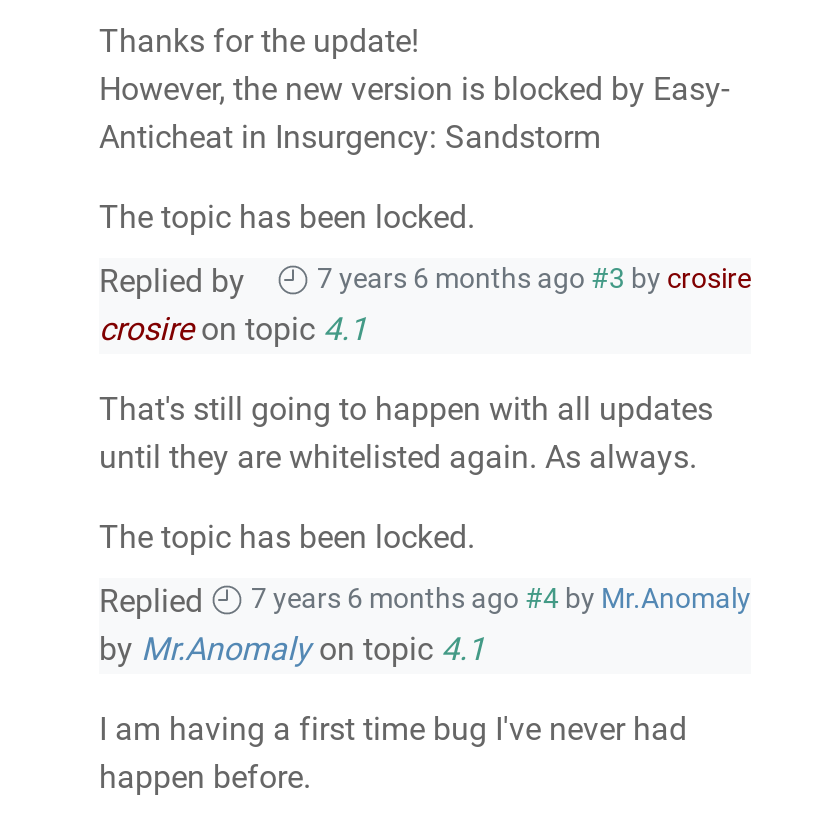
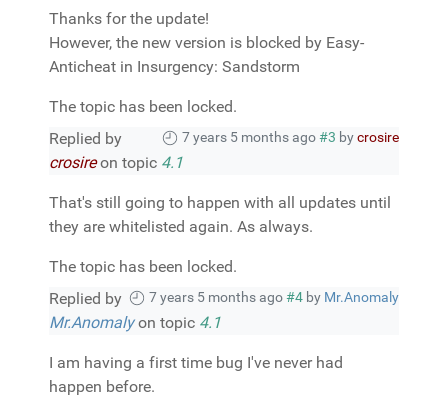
[317,262,751,294] 7 years 6 months ago #3 by crosire -> [182,129,399,145] 7 years 5 months ago #3 by crosire
[99,582,751,668] 7 years 6 months ago #4 by Mr.Anomaly | Replied | by Mr.Anomalyon topic 4.1 -> [49,289,399,332] 7 years 5 months ago #4 by Mr.Anomaly | Replied by | Mr.Anomaly on topic 4.1

